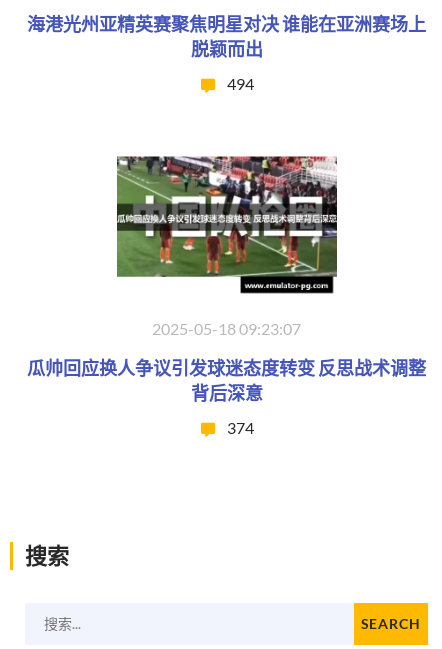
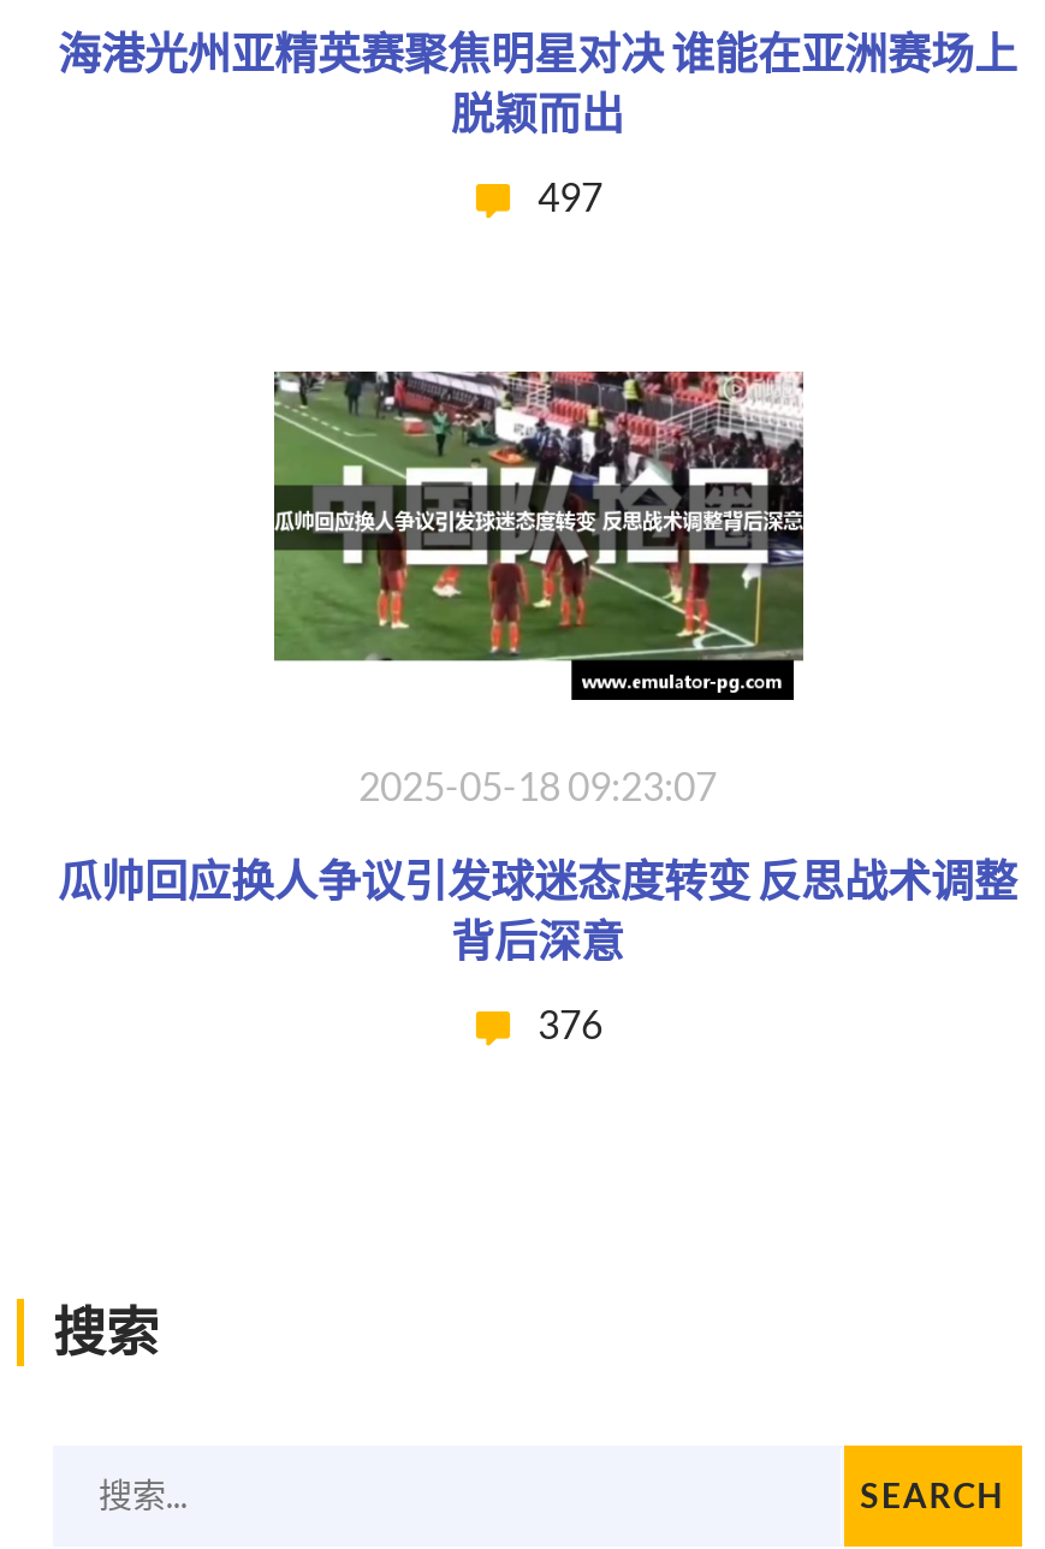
[223,74,253,93] 494 -> [530,173,602,219] 497
[223,418,253,437] 374 -> [530,1000,602,1045] 376

